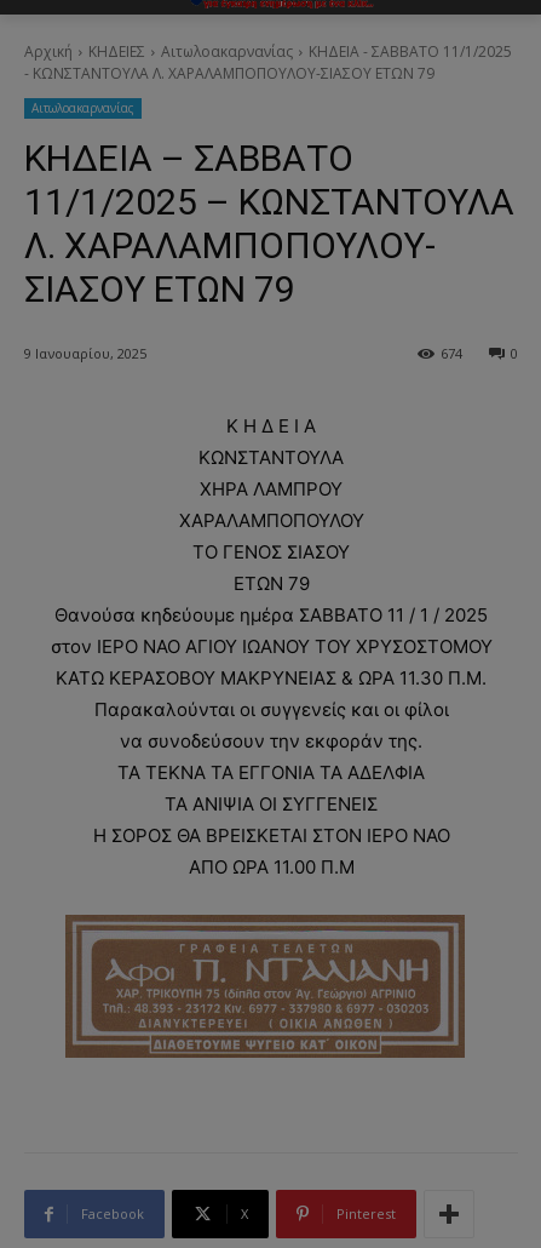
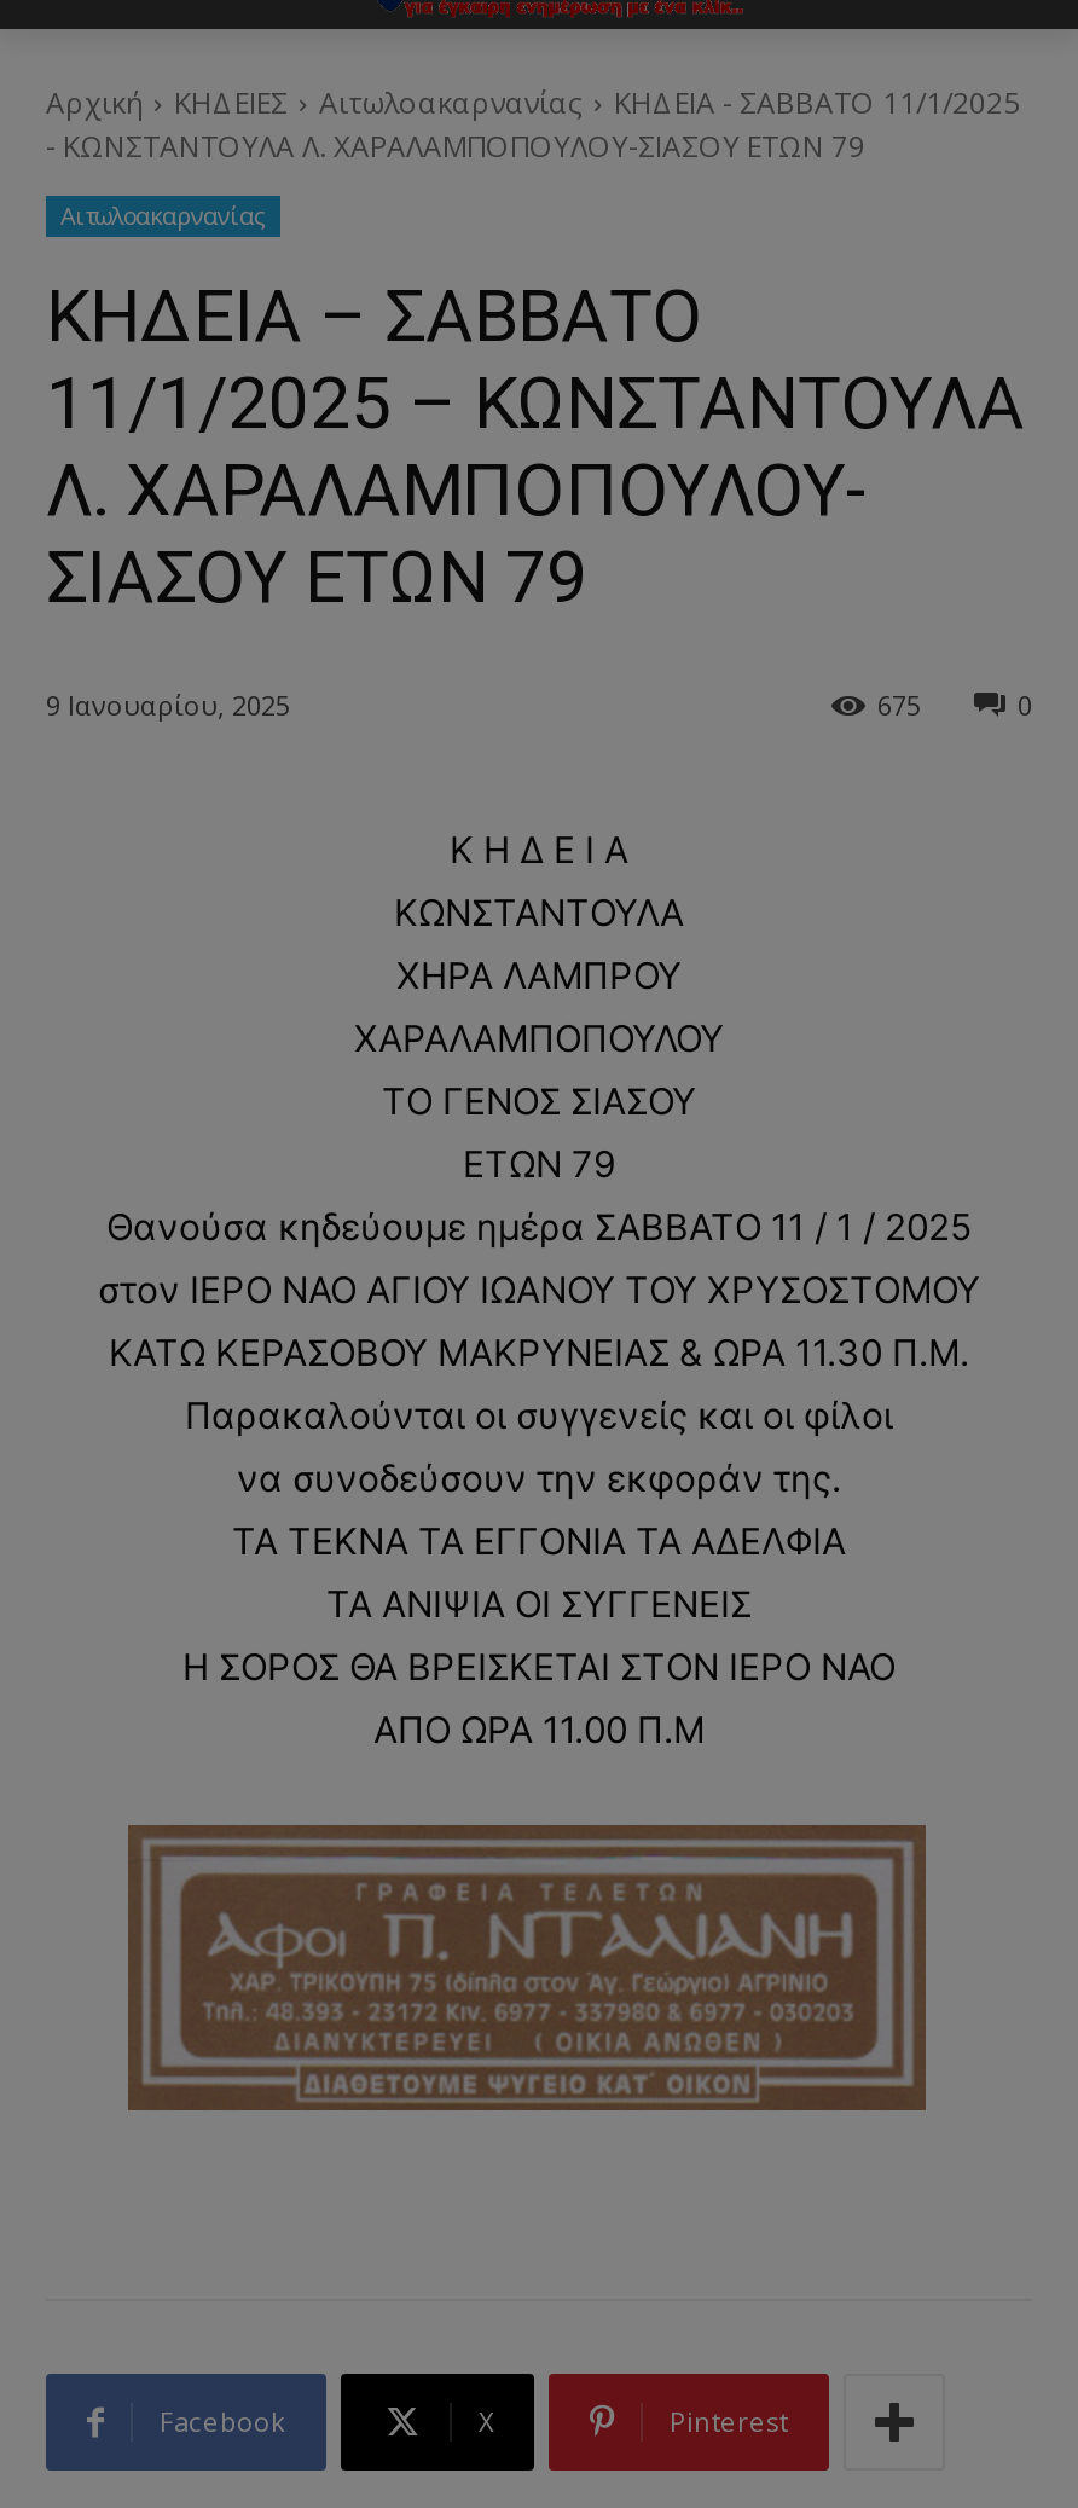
[441,344,462,362] 674 -> [877,687,921,723] 675

